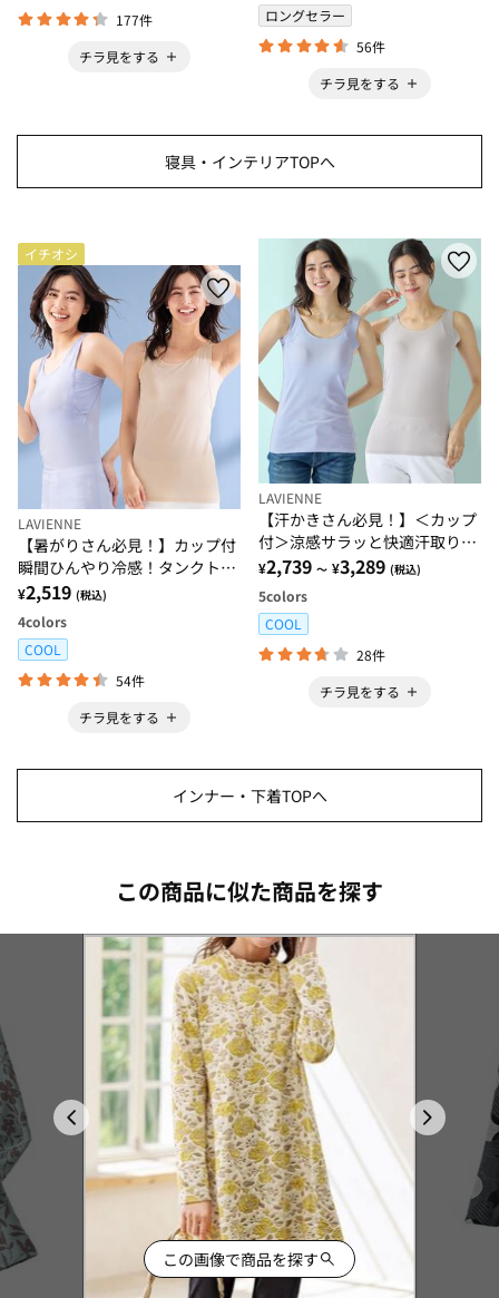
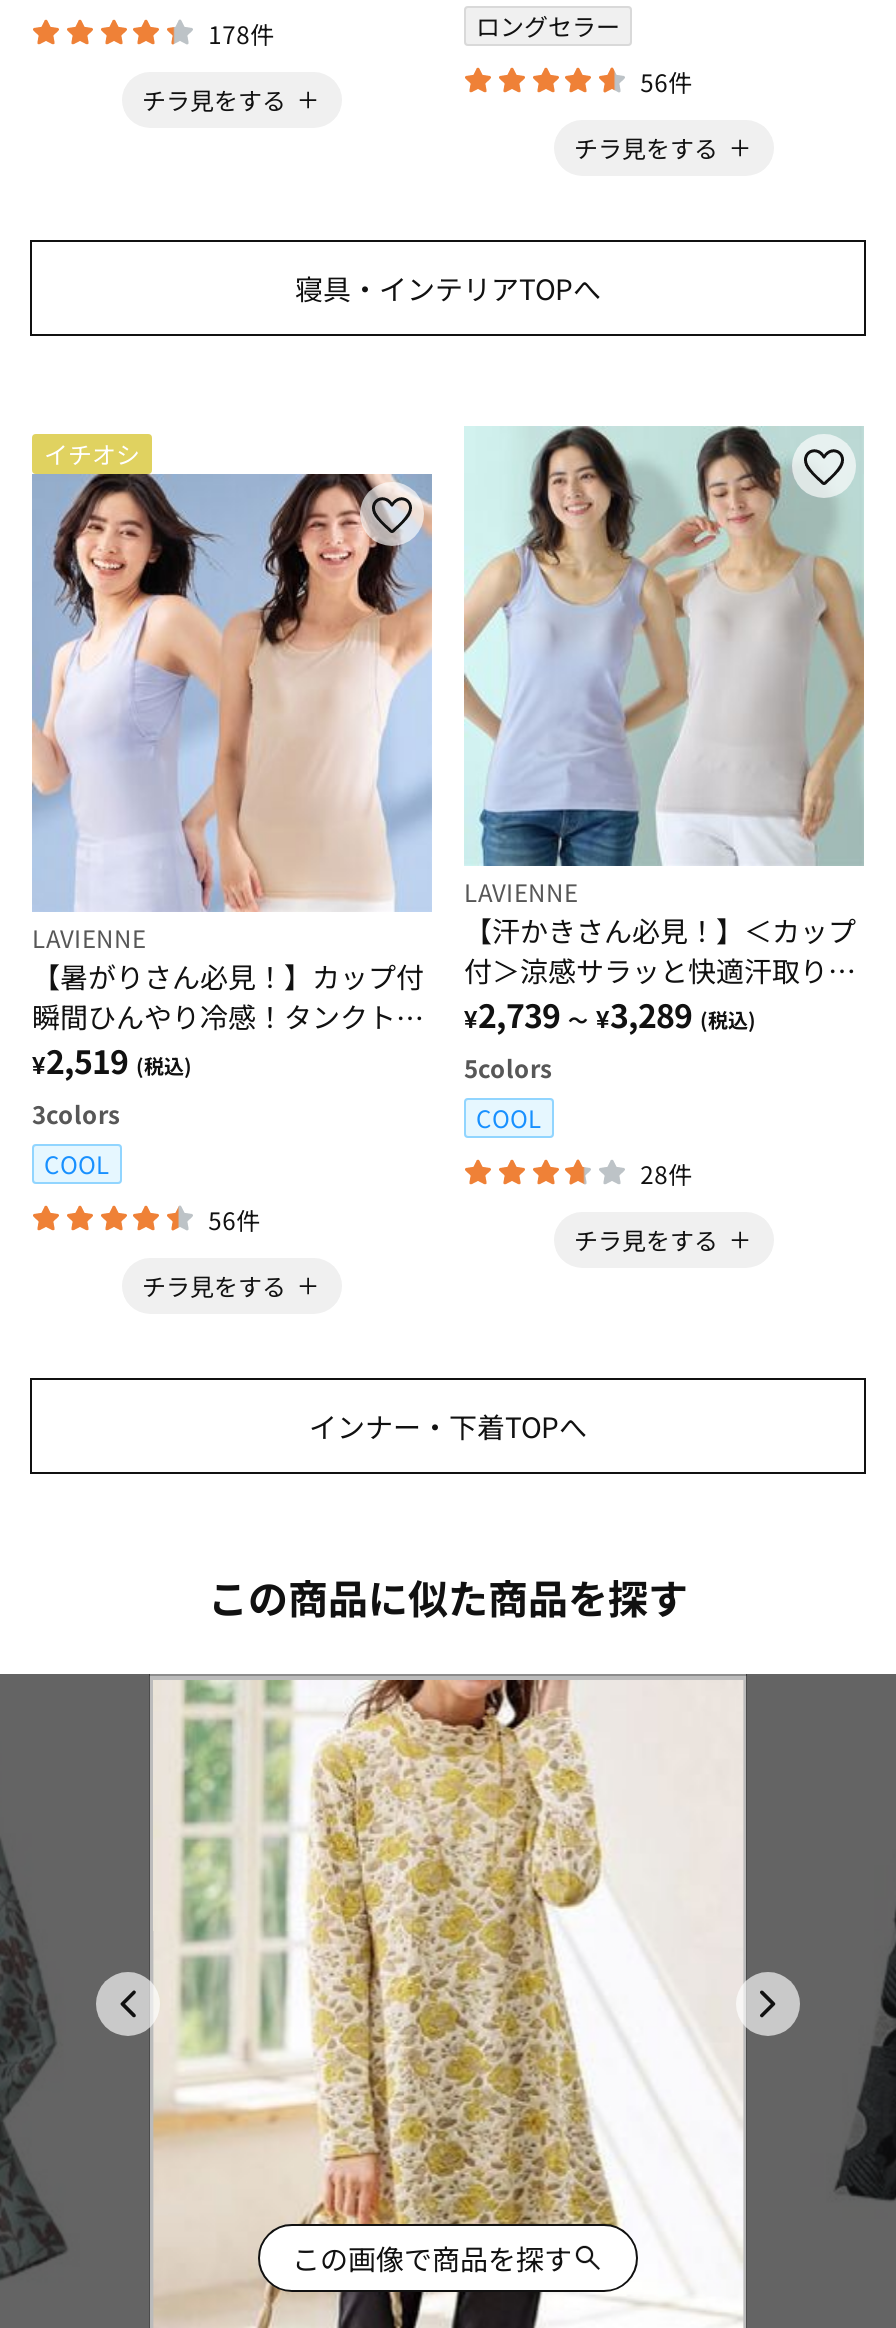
[116,10,153,29] 177件 -> [208,16,274,50] 178件
[18,612,67,631] 4colors -> [32,1097,120,1131] 3colors
[116,671,145,690] 54件 -> [208,1202,260,1236] 56件

